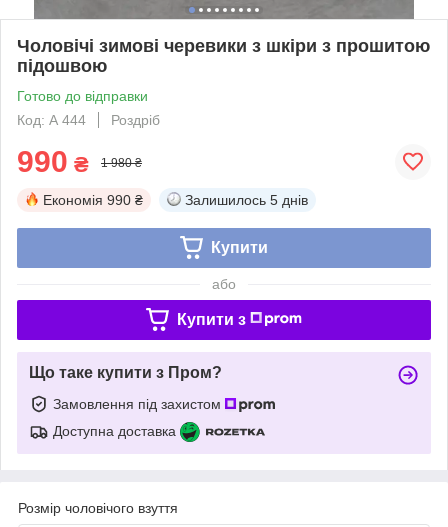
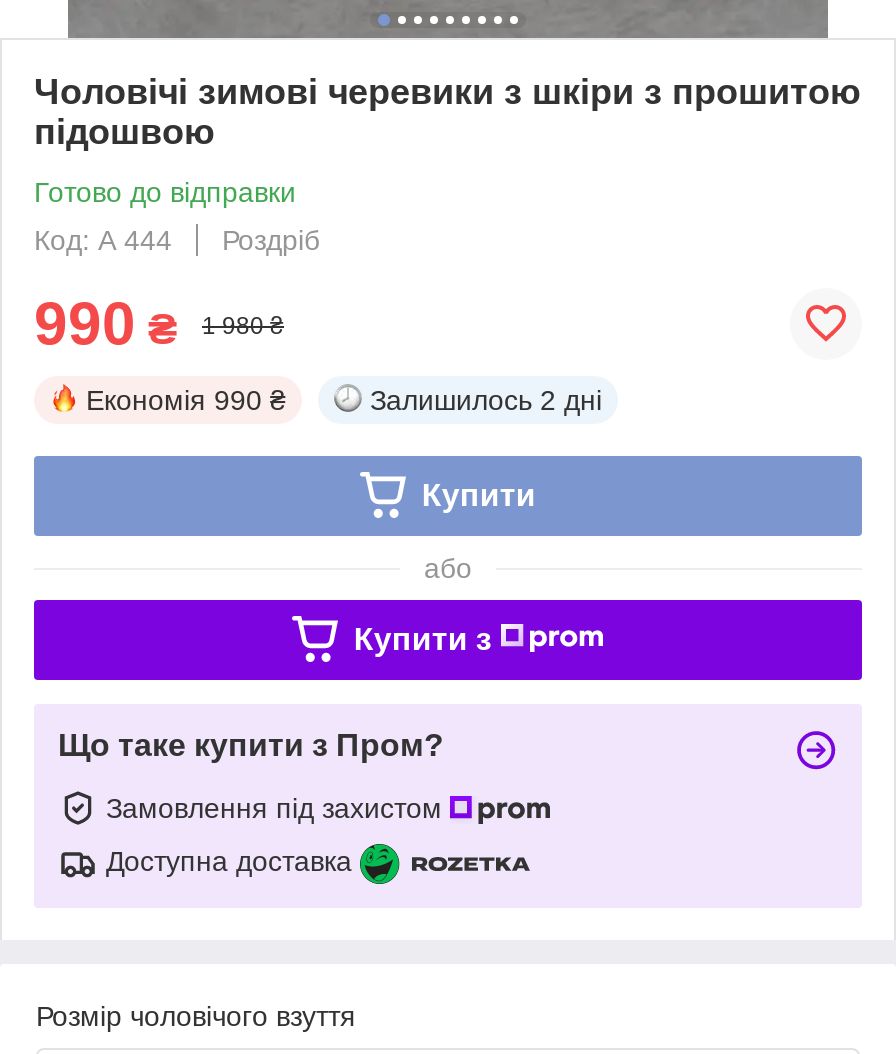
[185,192,308,208] Залишилось 5 днів -> [370,384,602,416] Залишилось 2 дні

